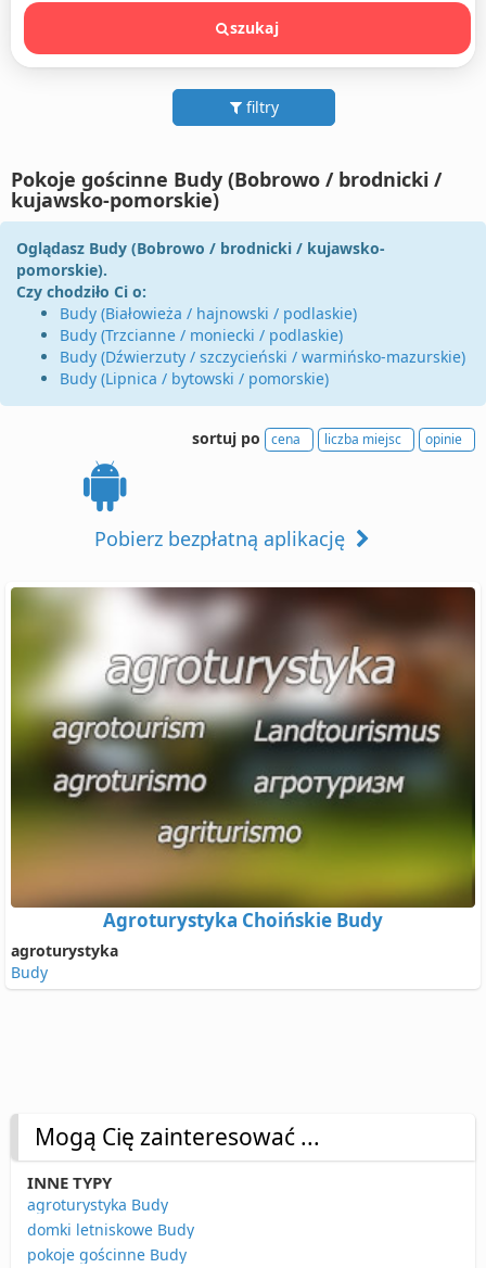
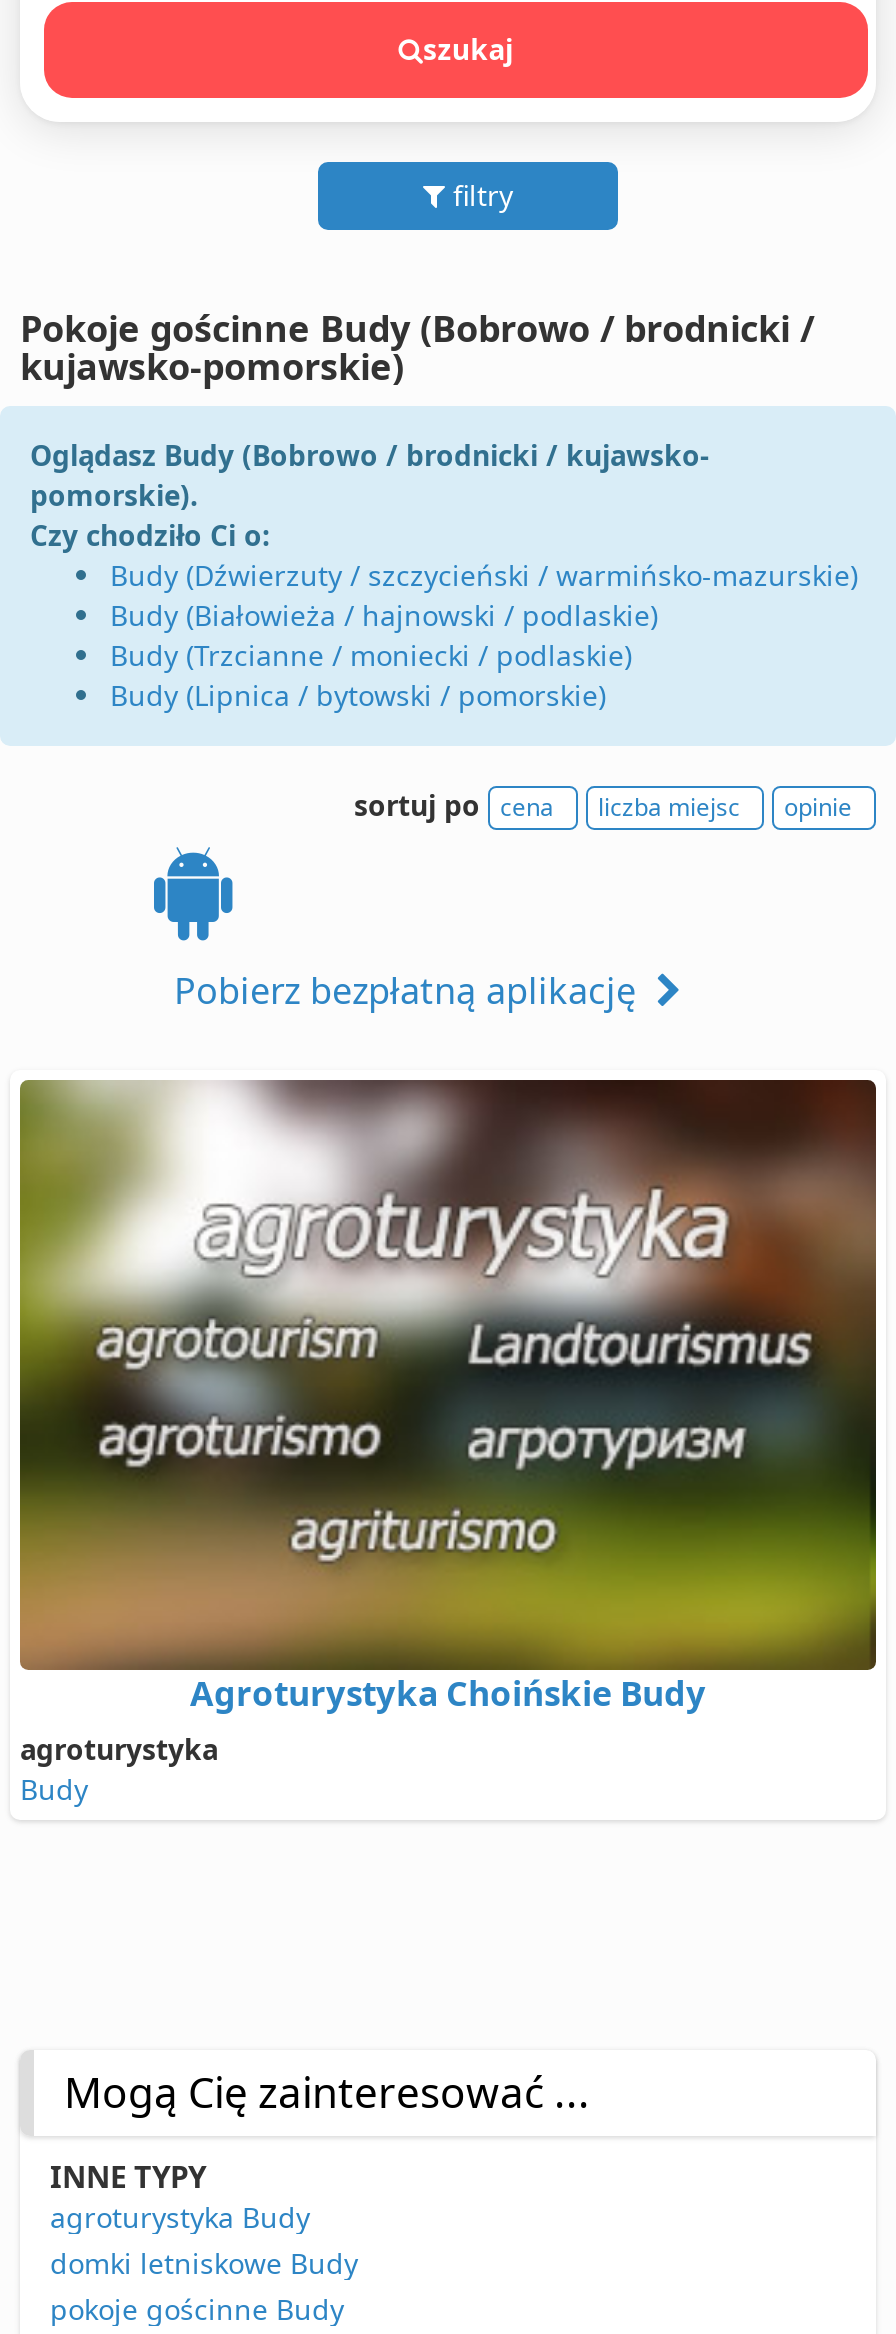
moved [60,303,357,345] -> [110,596,658,674]: Budy (Białowieża / hajnowski / podlaskie) | Budy (Trzcianne / moniecki / podlaskie)
moved [60,346,465,367] -> [110,556,858,594]: Budy (Dźwierzuty / szczycieński / warmińsko-mazurskie)

